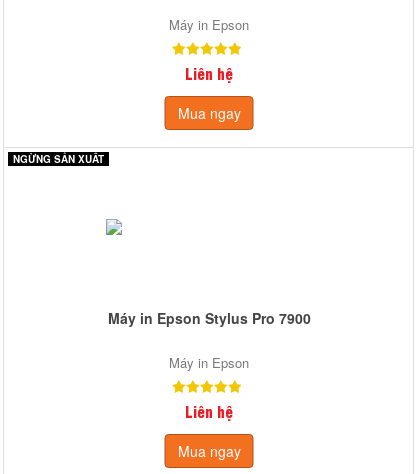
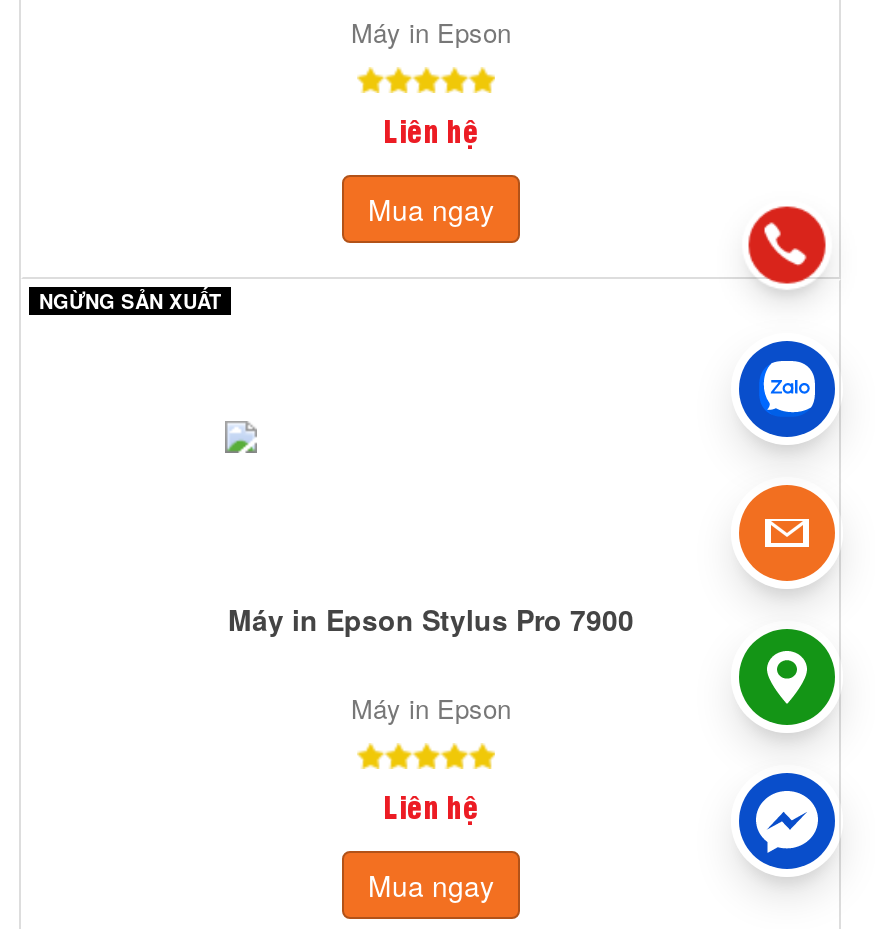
none -> [747,205,827,295] [image]
none -> [737,339,837,453] [image]
none -> [737,483,837,597] [image]
none -> [737,627,837,741] [image]
none -> [737,771,837,885] [image]

